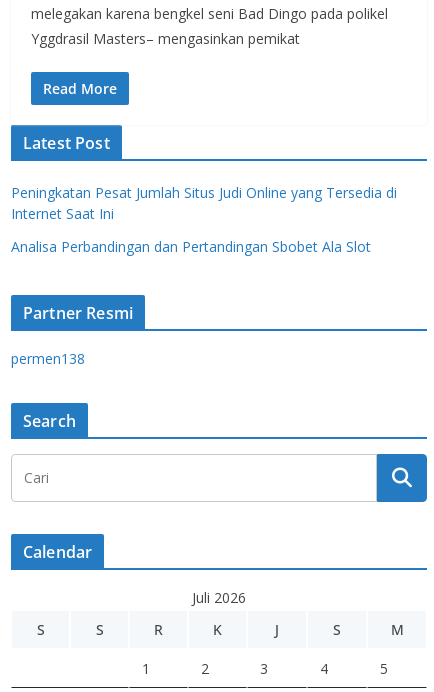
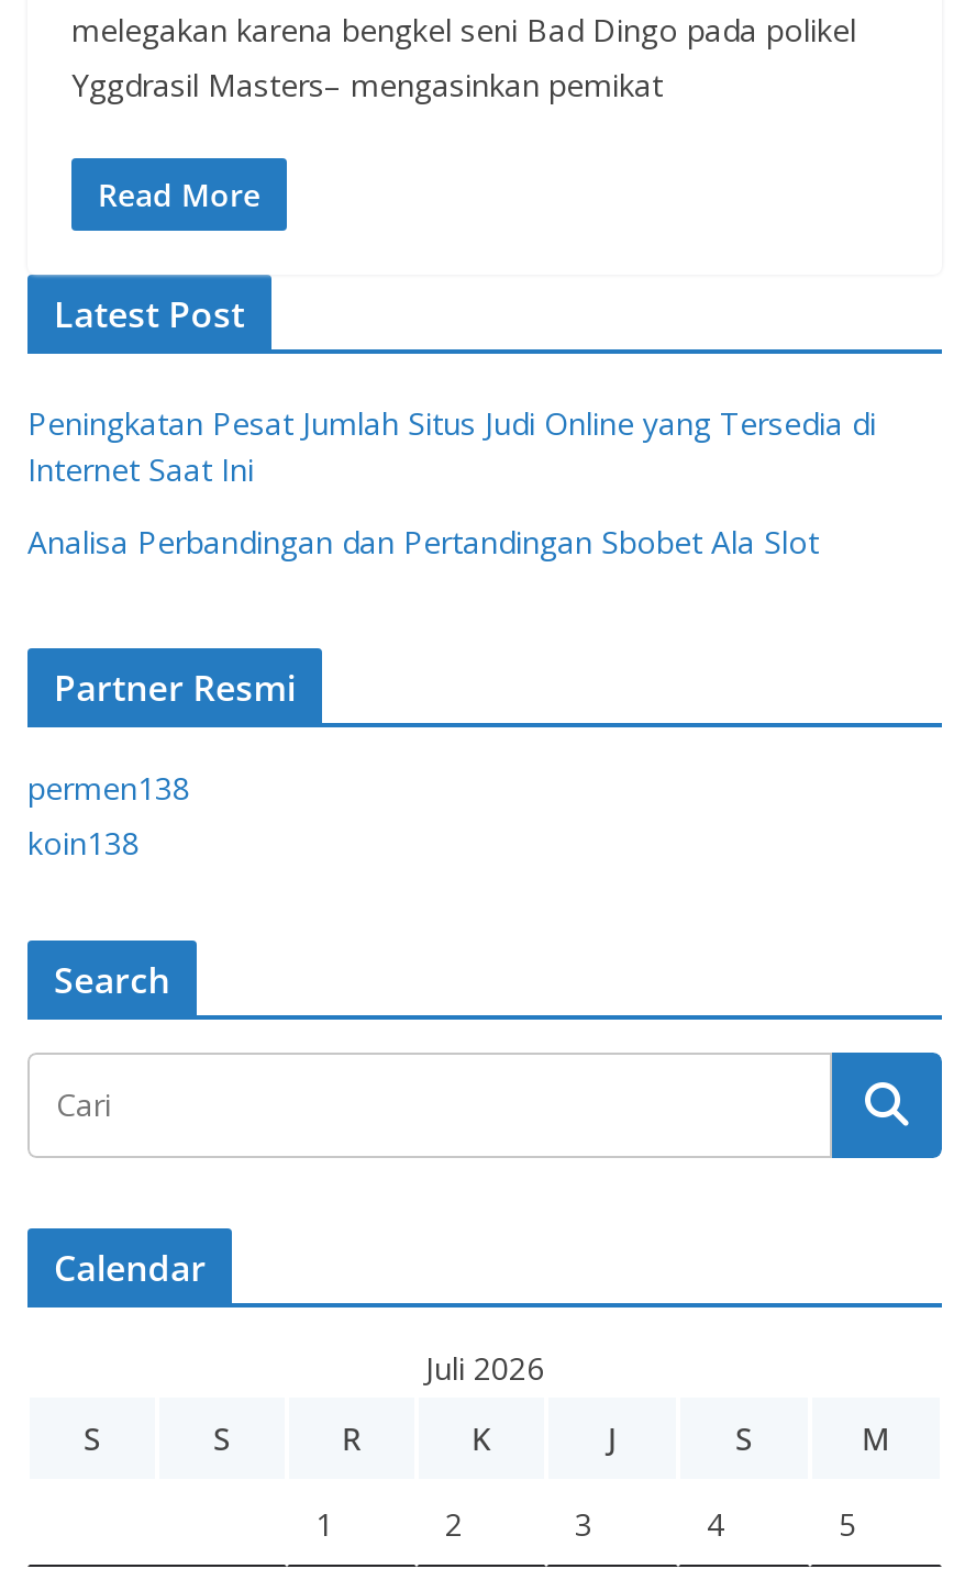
none -> [27,822,140,864] koin138

